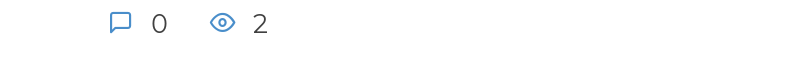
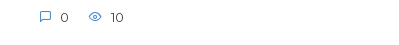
[253,8,267,38] 2 -> [111,10,124,25] 10

